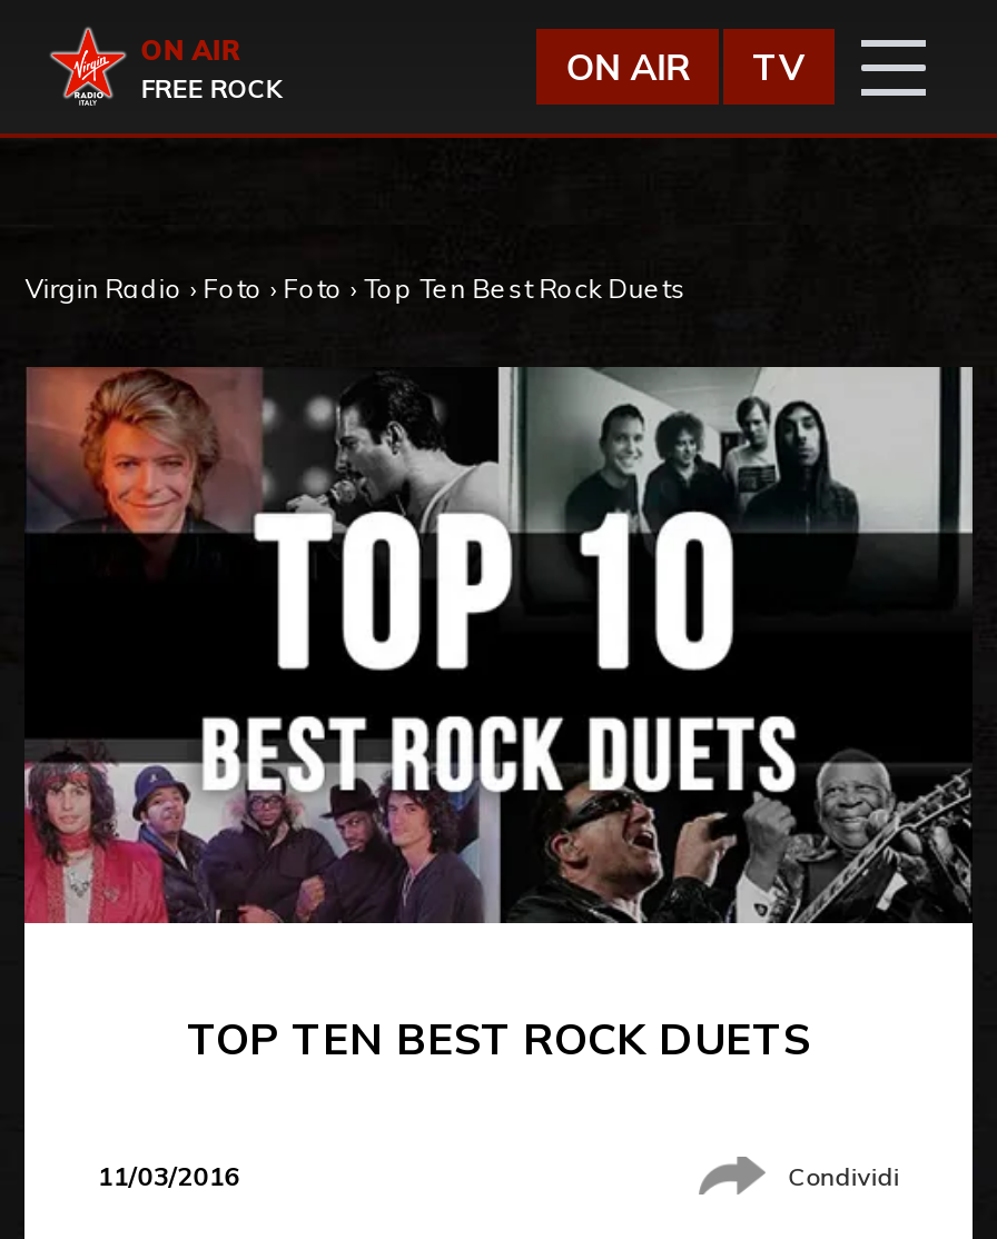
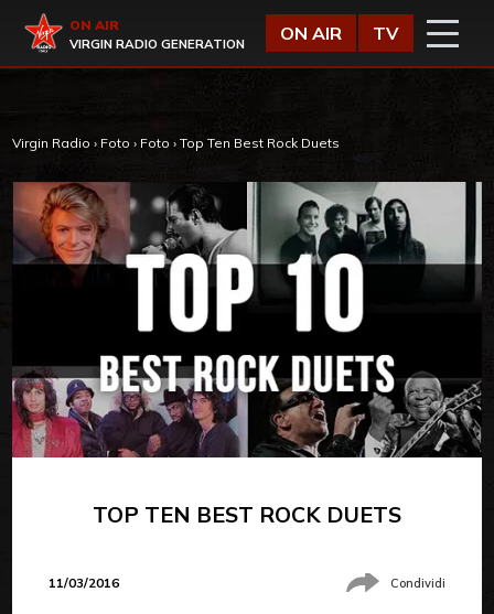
[141,74,281,105] FREE ROCK -> [70,36,245,52] VIRGIN RADIO GENERATION

